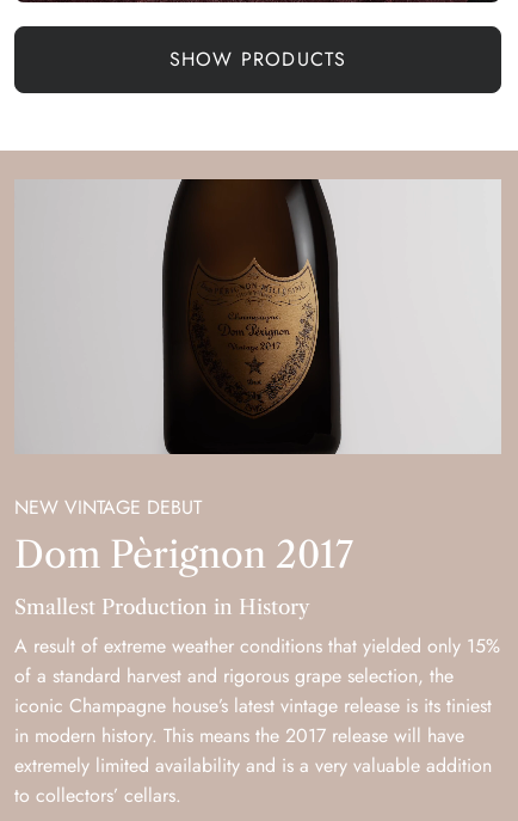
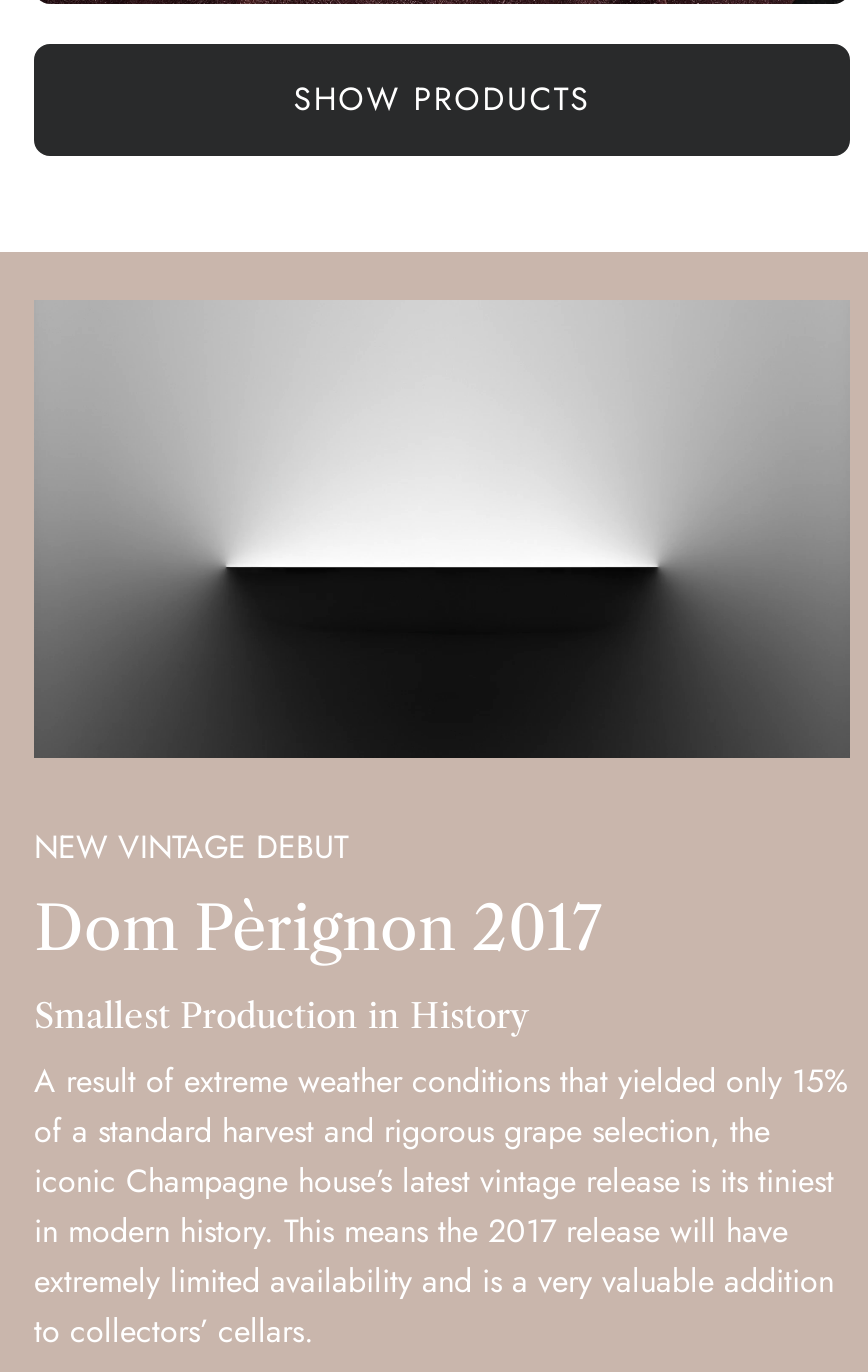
[14,178,501,454] [image] -> [32,300,852,760] [image]

